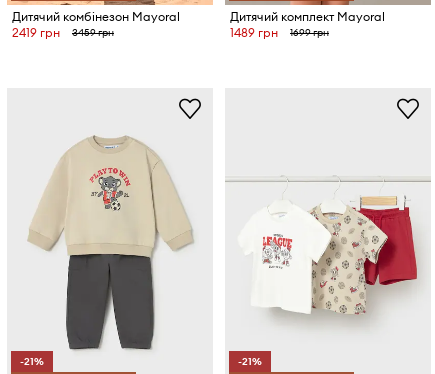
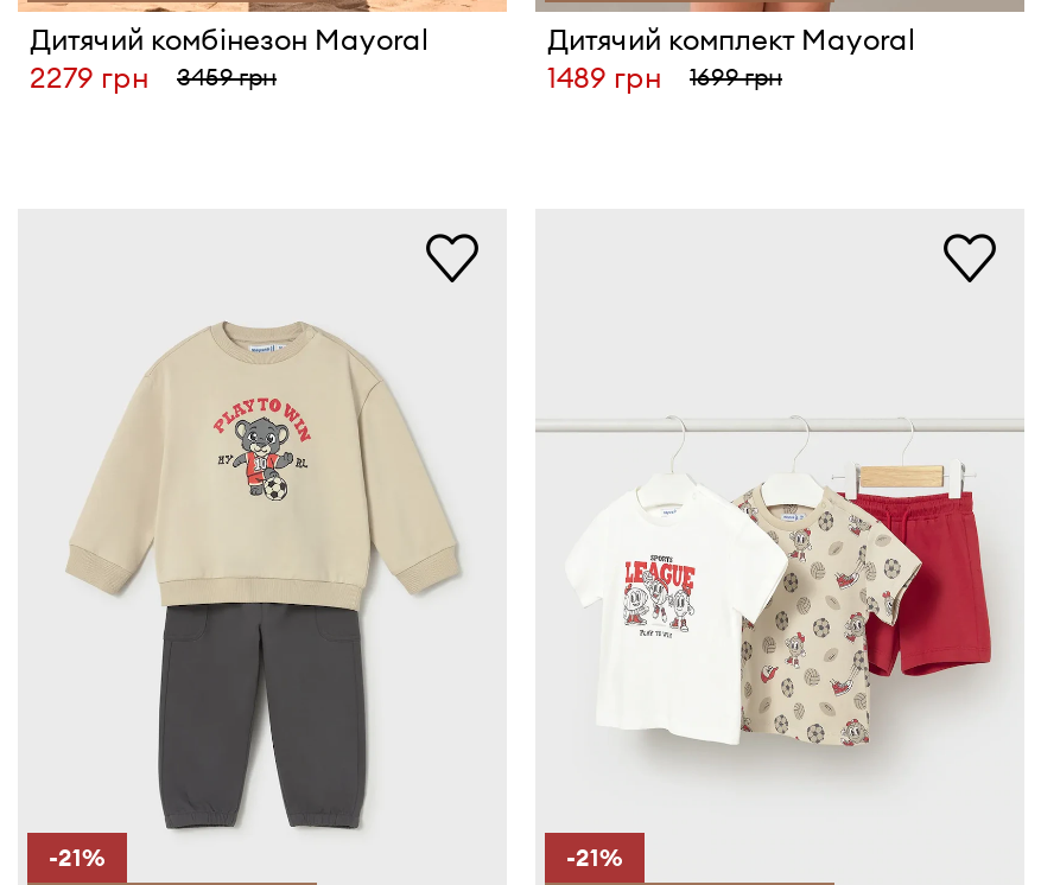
[12,25,114,40] 2419 грн 3459 грн -> [30,59,277,95] 2279 грн 3459 грн

